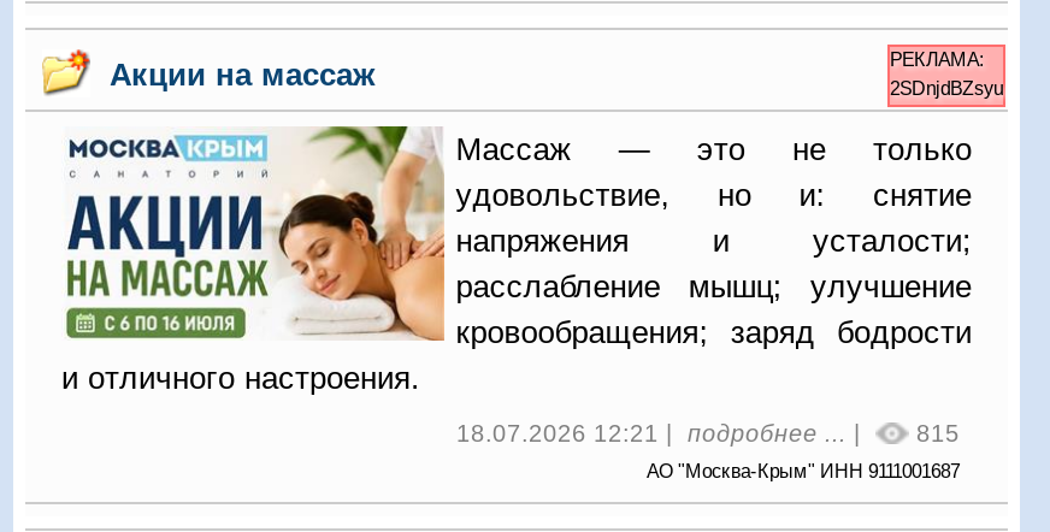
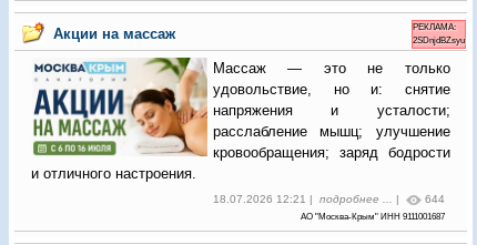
[909,419,960,445] 815 -> [422,193,445,205] 644

